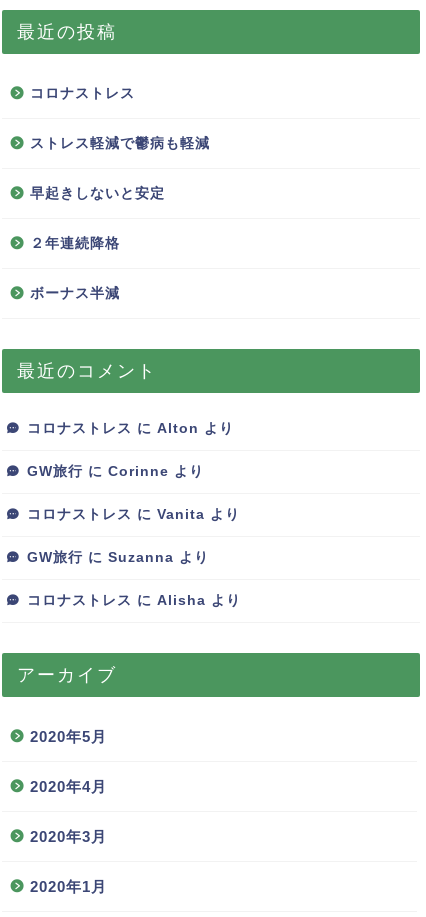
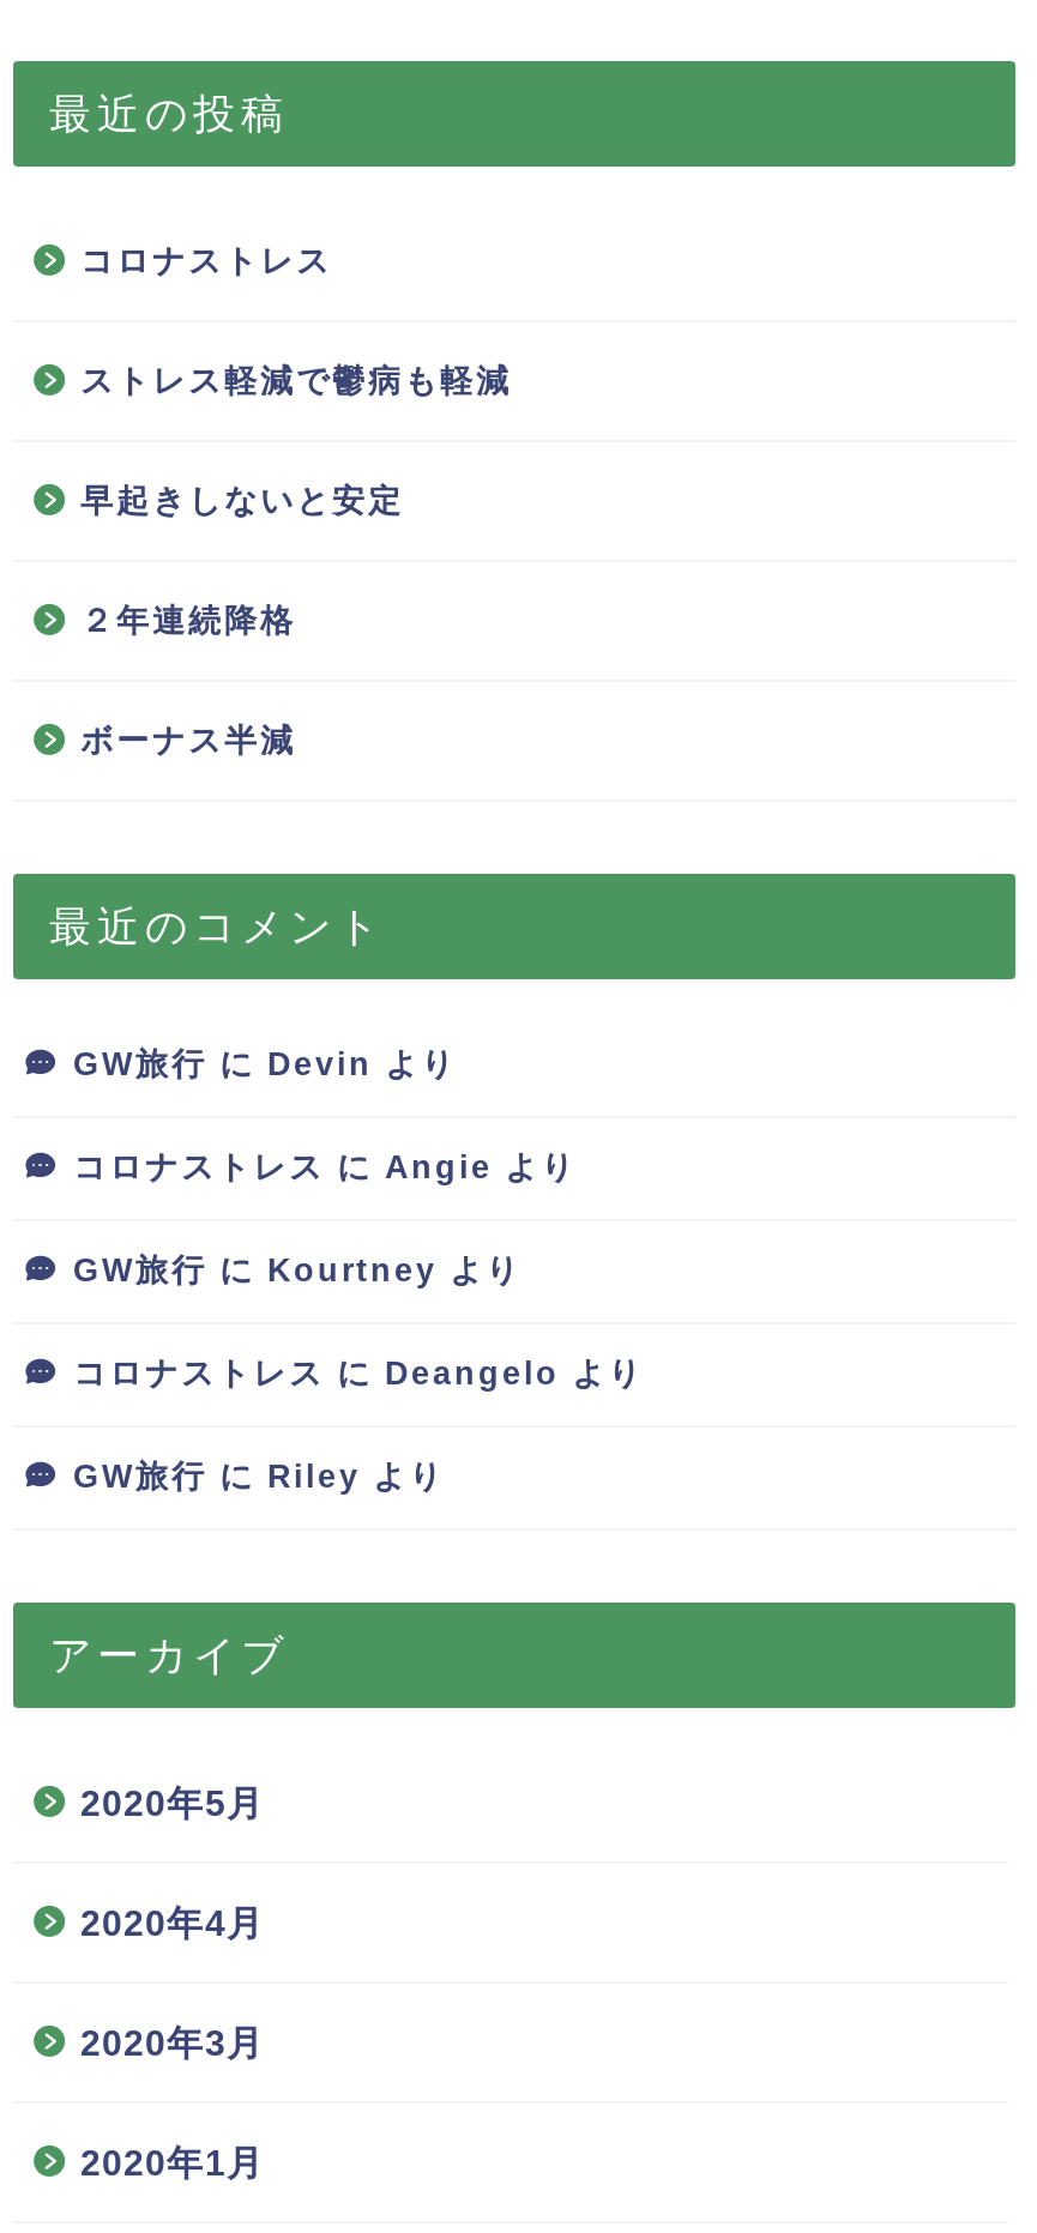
[27,421,234,436] コロナストレスにAltonより -> [73,1046,457,1082] GW旅行にDevinより
[27,464,204,479] GW旅行にCorinneより -> [73,1149,577,1185] コロナストレスにAngieより
[27,507,240,522] コロナストレスにVanitaより -> [73,1253,521,1288] GW旅行にKourtneyより
[27,550,209,565] GW旅行にSuzannaより -> [73,1356,644,1392] コロナストレスにDeangeloより
[27,593,241,608] コロナストレスにAlishaより -> [73,1459,445,1495] GW旅行にRileyより

